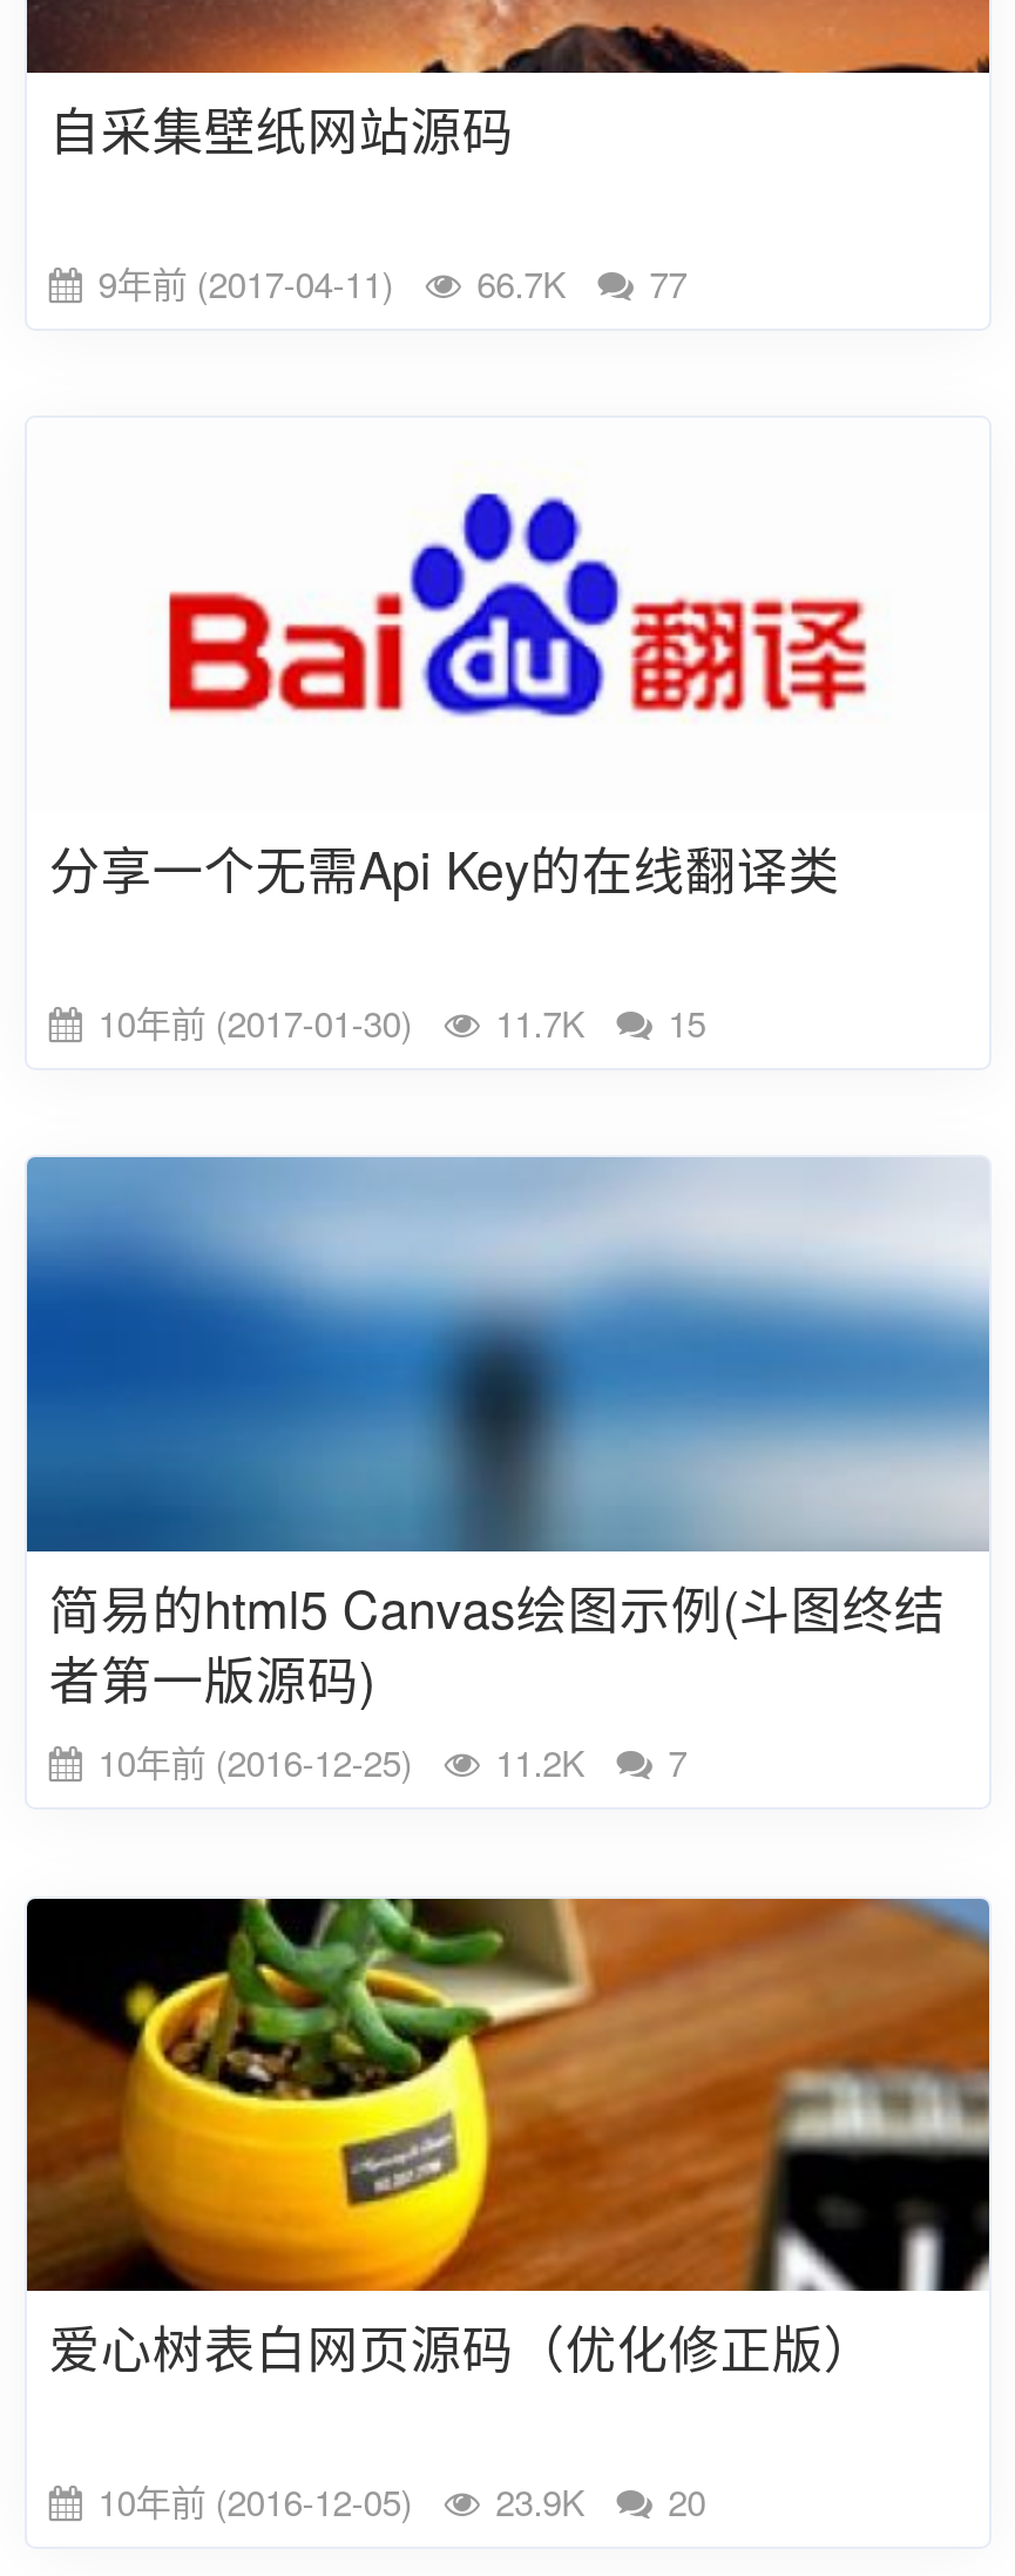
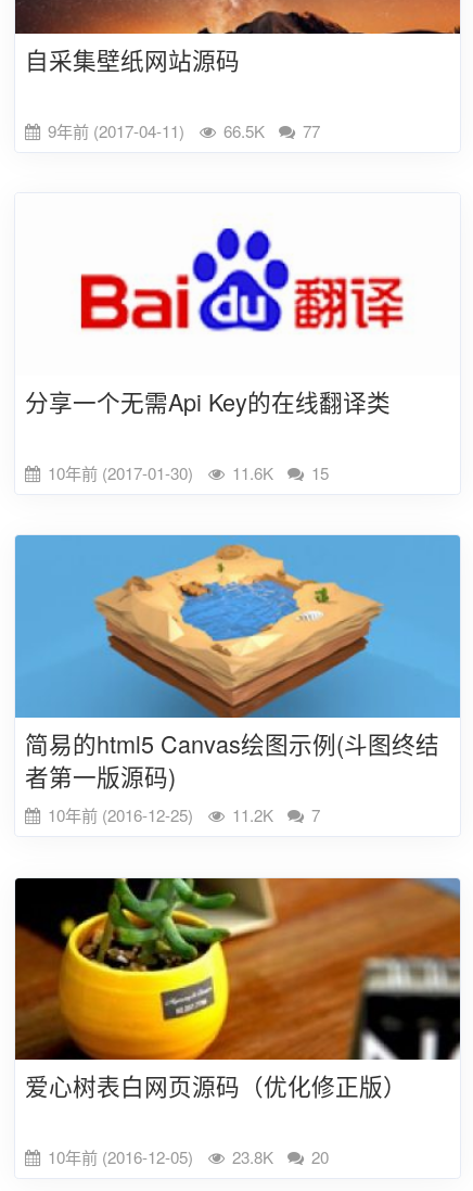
[88,258,687,307] 9年前 (2017-04-11) 66.7K 77 -> [44,119,320,142] 9年前 (2017-04-11) 66.5K 77
[88,997,705,1047] 10年前 (2017-01-30) 11.7K 15 -> [44,461,329,484] 10年前 (2017-01-30) 11.6K 15
[27,1159,989,1551] [image] -> [15,535,461,718] [image]
[88,2476,705,2526] 10年前 (2016-12-05) 23.9K 20 -> [44,1145,329,1168] 10年前 (2016-12-05) 23.8K 20

